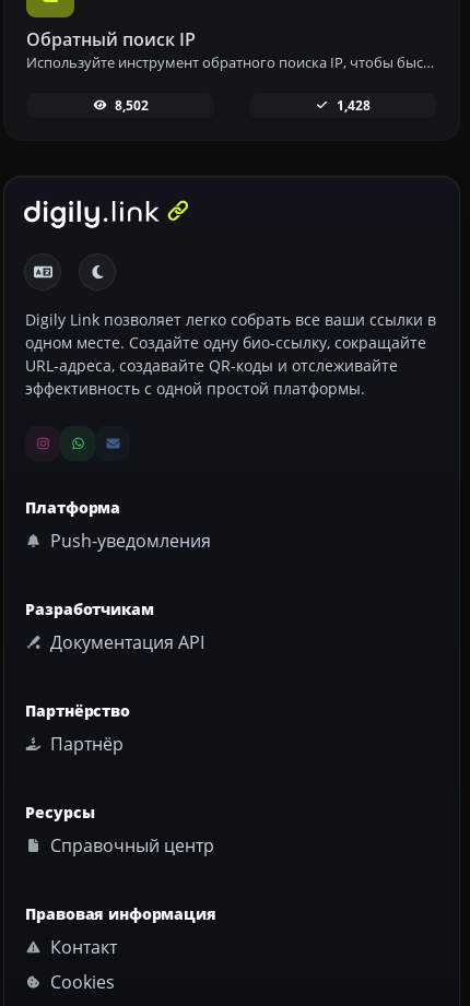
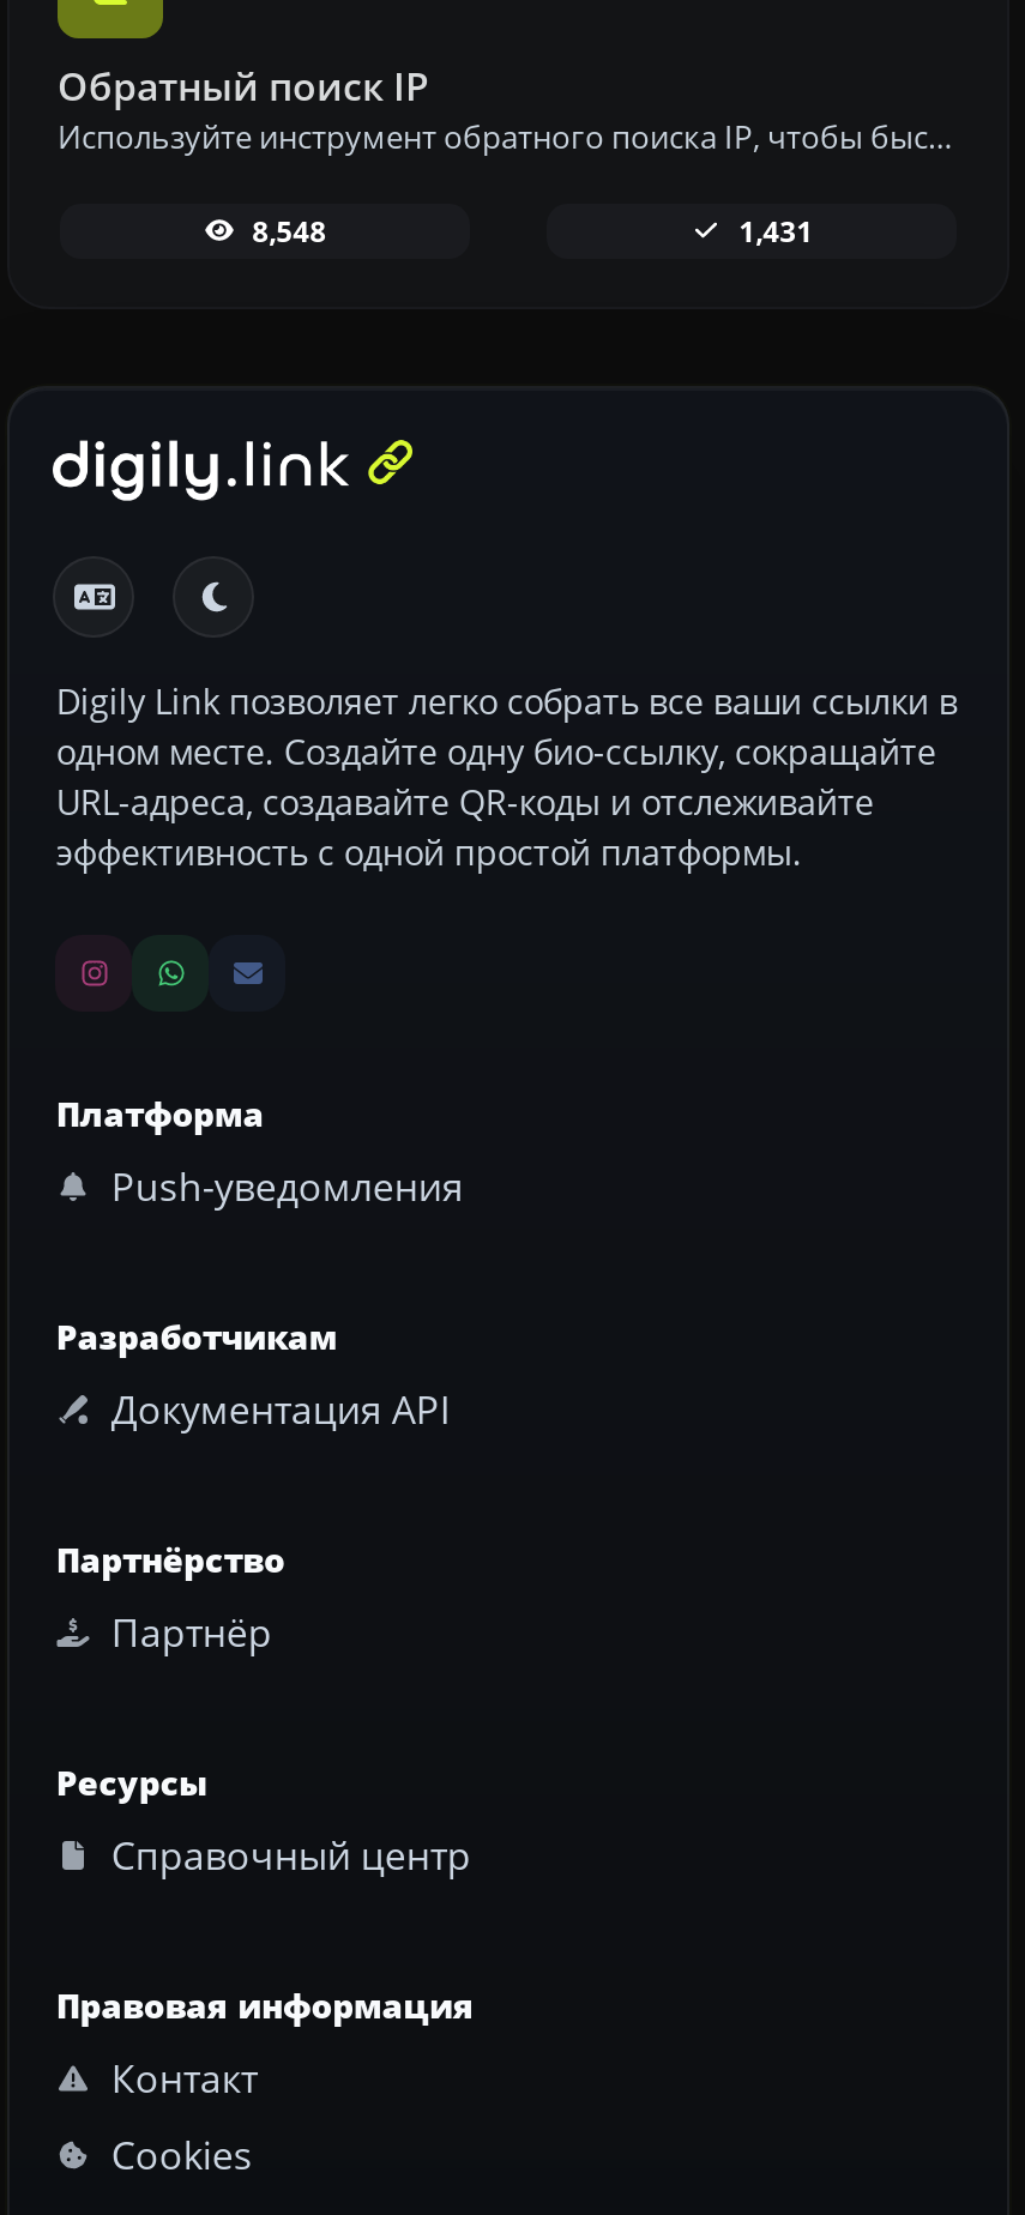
[112,96,149,114] 8,502 -> [245,210,326,251] 8,548
[333,96,371,114] 1,428 -> [732,210,813,251] 1,431

